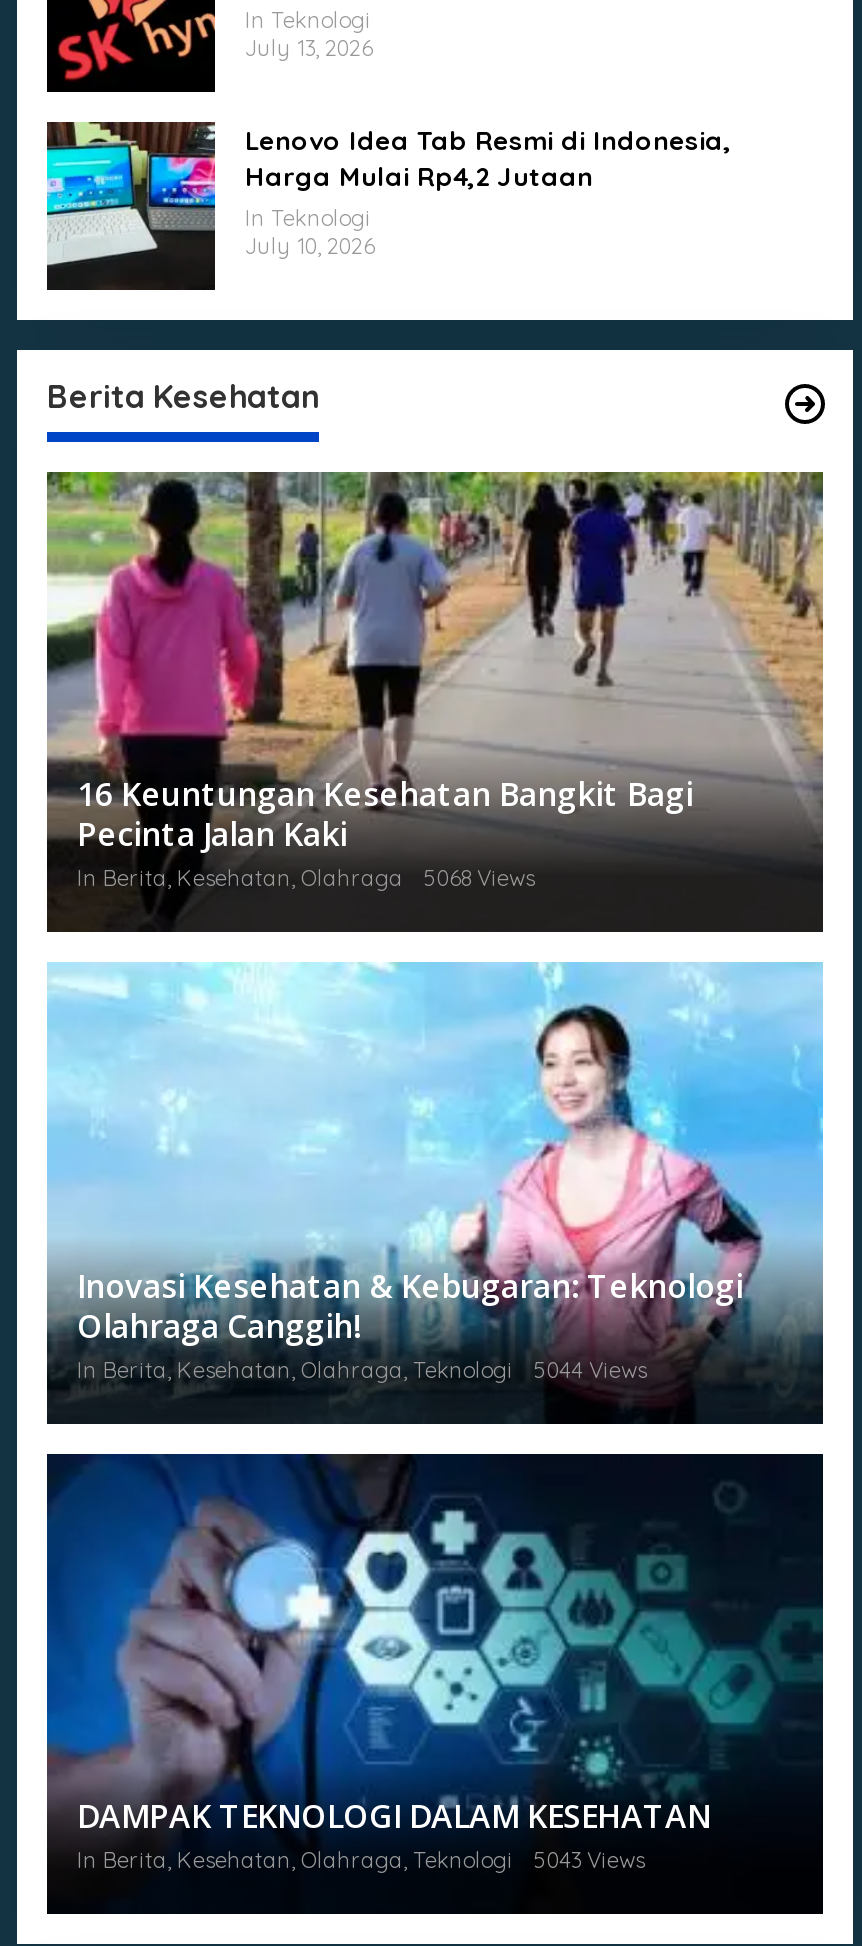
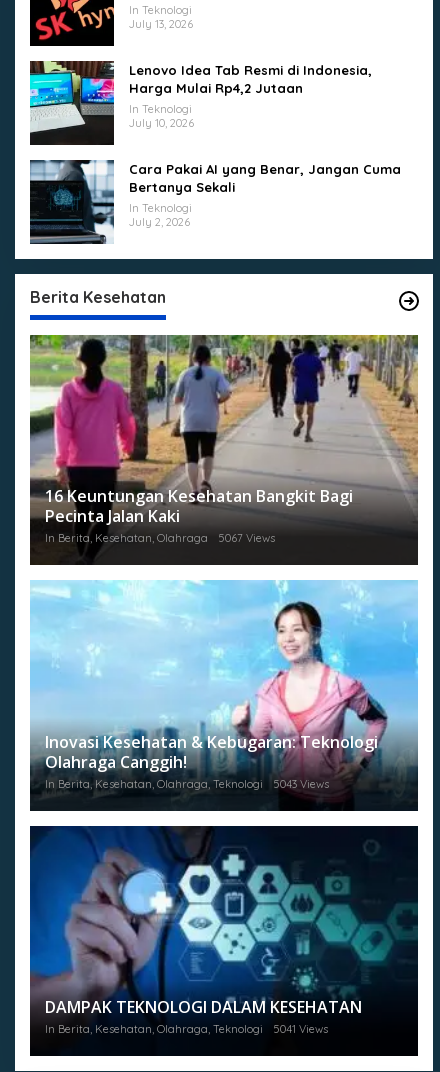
none -> [29,160,401,244] [image] | Cara Pakai AI yang Benar, Jangan Cuma | Bertanya Sekali | In Teknologi | July 2, 2026
[77,865,535,893] In Berita, Kesehatan, Olahraga 5068 Views -> [45,531,275,545] In Berita, Kesehatan, Olahraga 5067 Views
[77,1355,647,1383] In Berita, Kesehatan, Olahraga, Teknologi 5044 Views -> [45,776,329,790] In Berita, Kesehatan, Olahraga, Teknologi 5043 Views
[77,1845,645,1873] In Berita, Kesehatan, Olahraga, Teknologi 5043 Views -> [45,1022,328,1036] In Berita, Kesehatan, Olahraga, Teknologi 5041 Views

